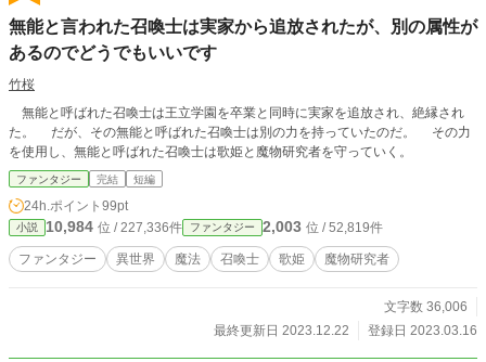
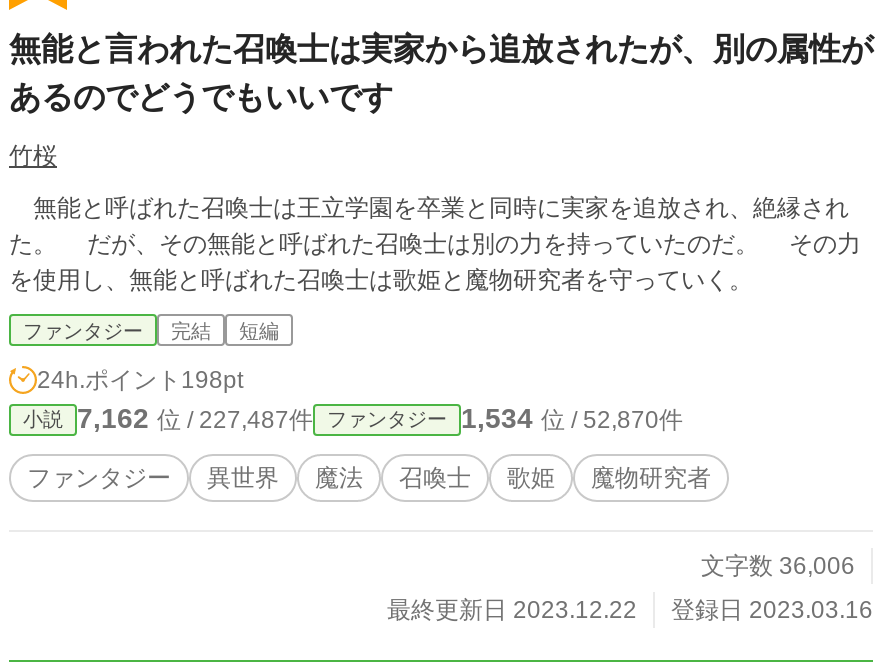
[24,198,128,214] 24h.ポイント99pt -> [37,366,243,394] 24h.ポイント198pt
[46,218,182,235] 10,984位 / 227,336件 -> [77,402,313,434] 7,162位 / 227,487件
[263,218,383,235] 2,003位 / 52,819件 -> [461,402,683,434] 1,534位 / 52,870件

